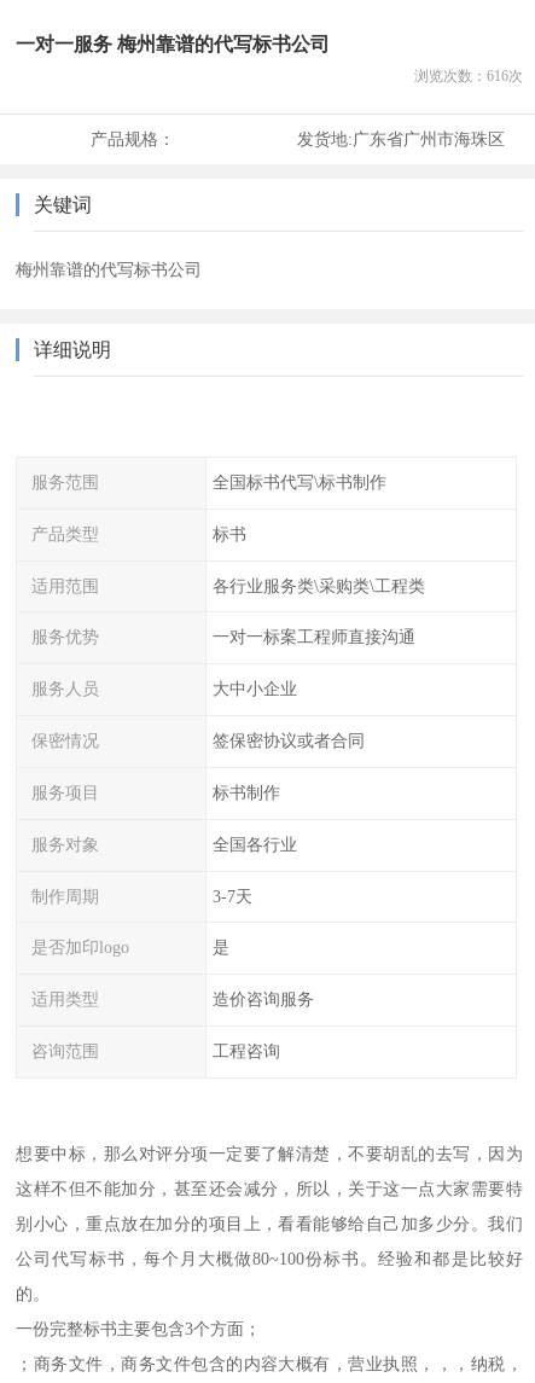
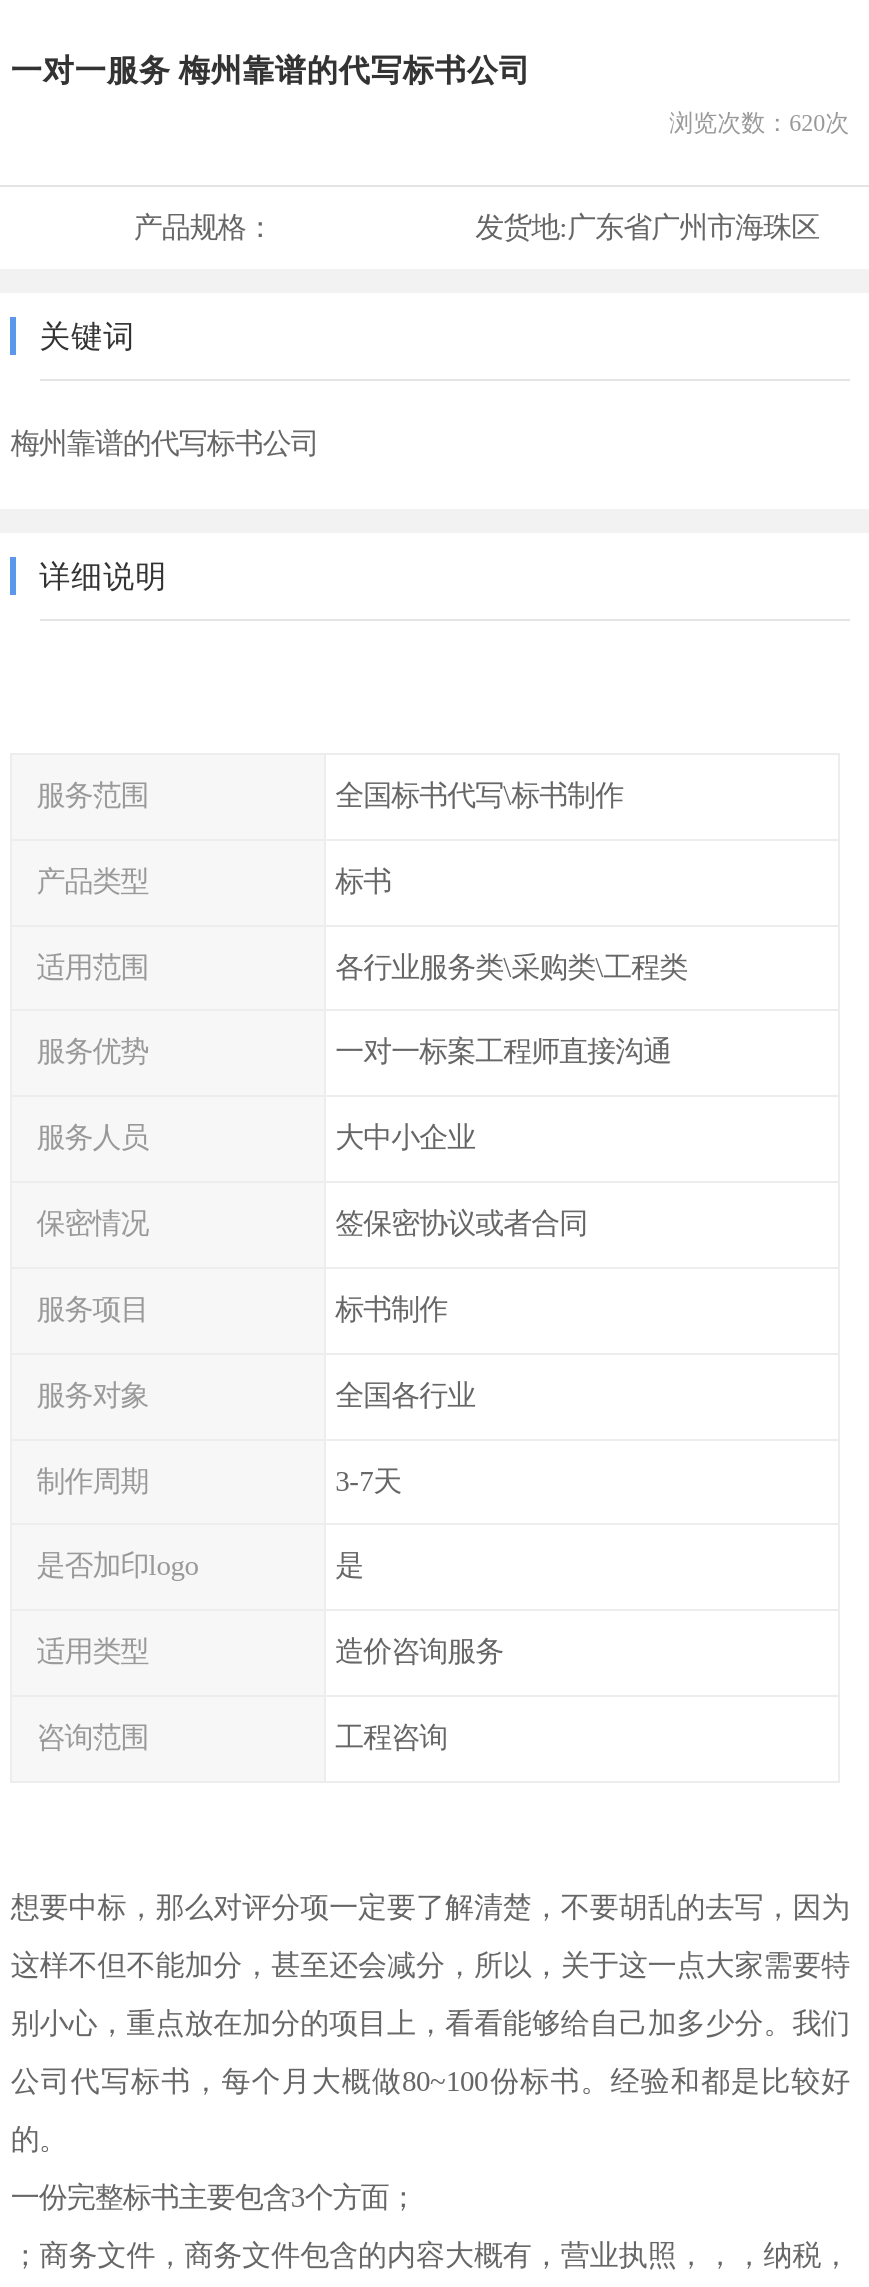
[414,68,523,85] 浏览次数：616次 -> [669,109,849,137] 浏览次数：620次

